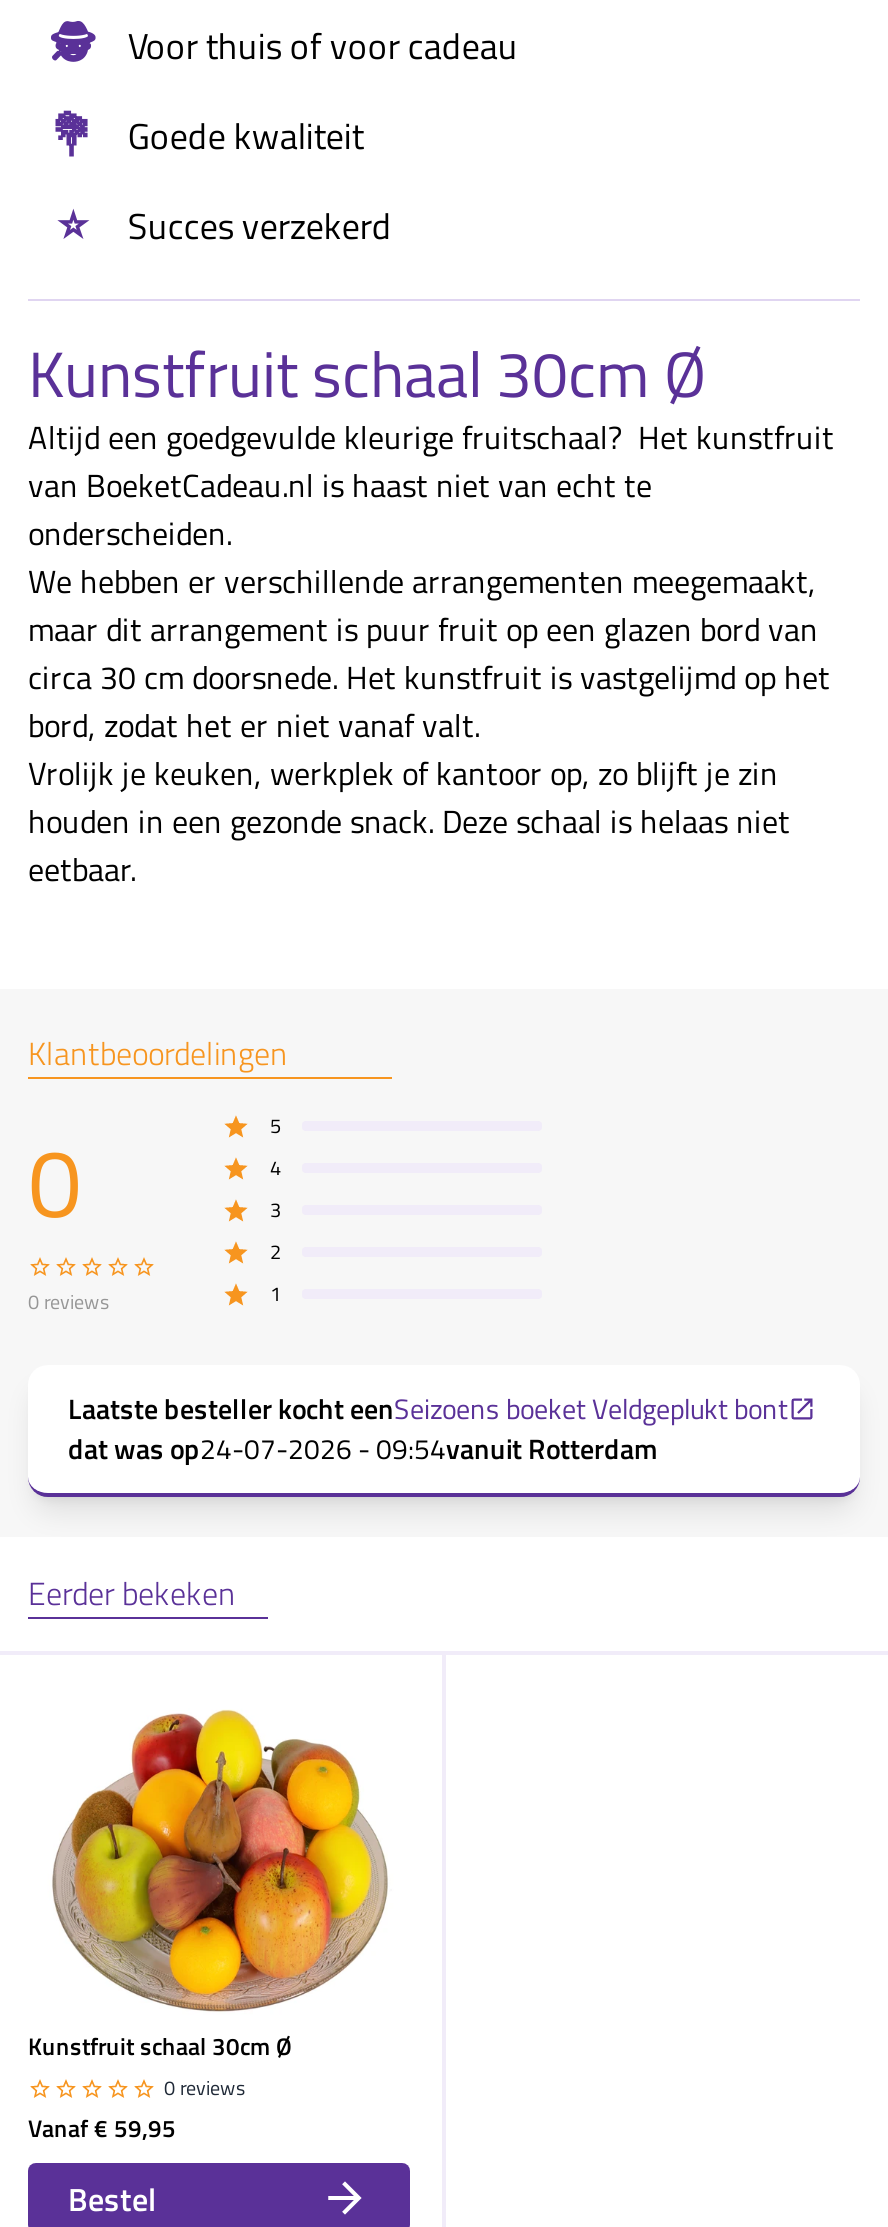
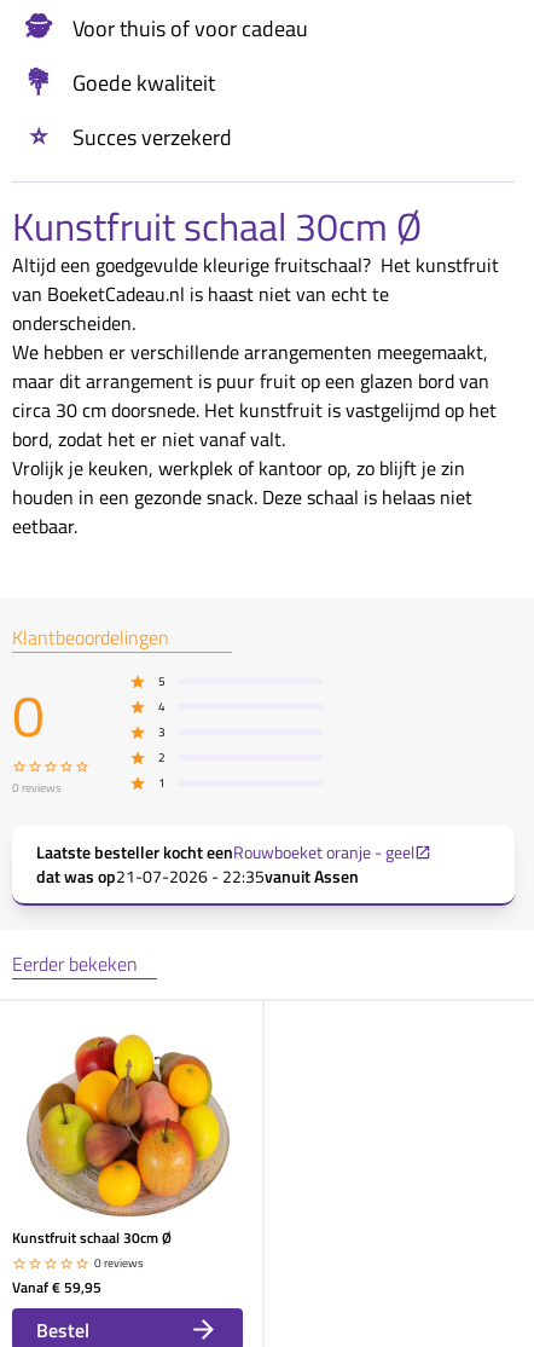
[68,1388,788,1430] Laatste besteller kocht eenSeizoens boeket Veldgeplukt bont -> [36,840,414,865] Laatste besteller kocht eenRouwboeket oranje - geel
[68,1428,658,1470] dat was op24-07-2026 - 09:54vanuit Rotterdam -> [36,864,359,889] dat was op21-07-2026 - 22:35vanuit Assen

